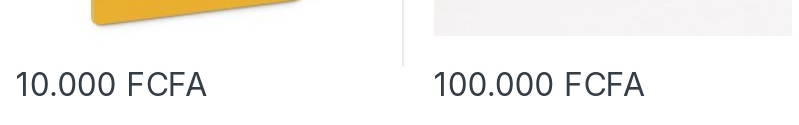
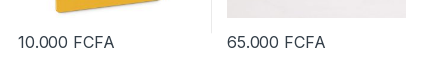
[434,64,647,104] 100.000 FCFA -> [227,32,325,52] 65.000 FCFA

